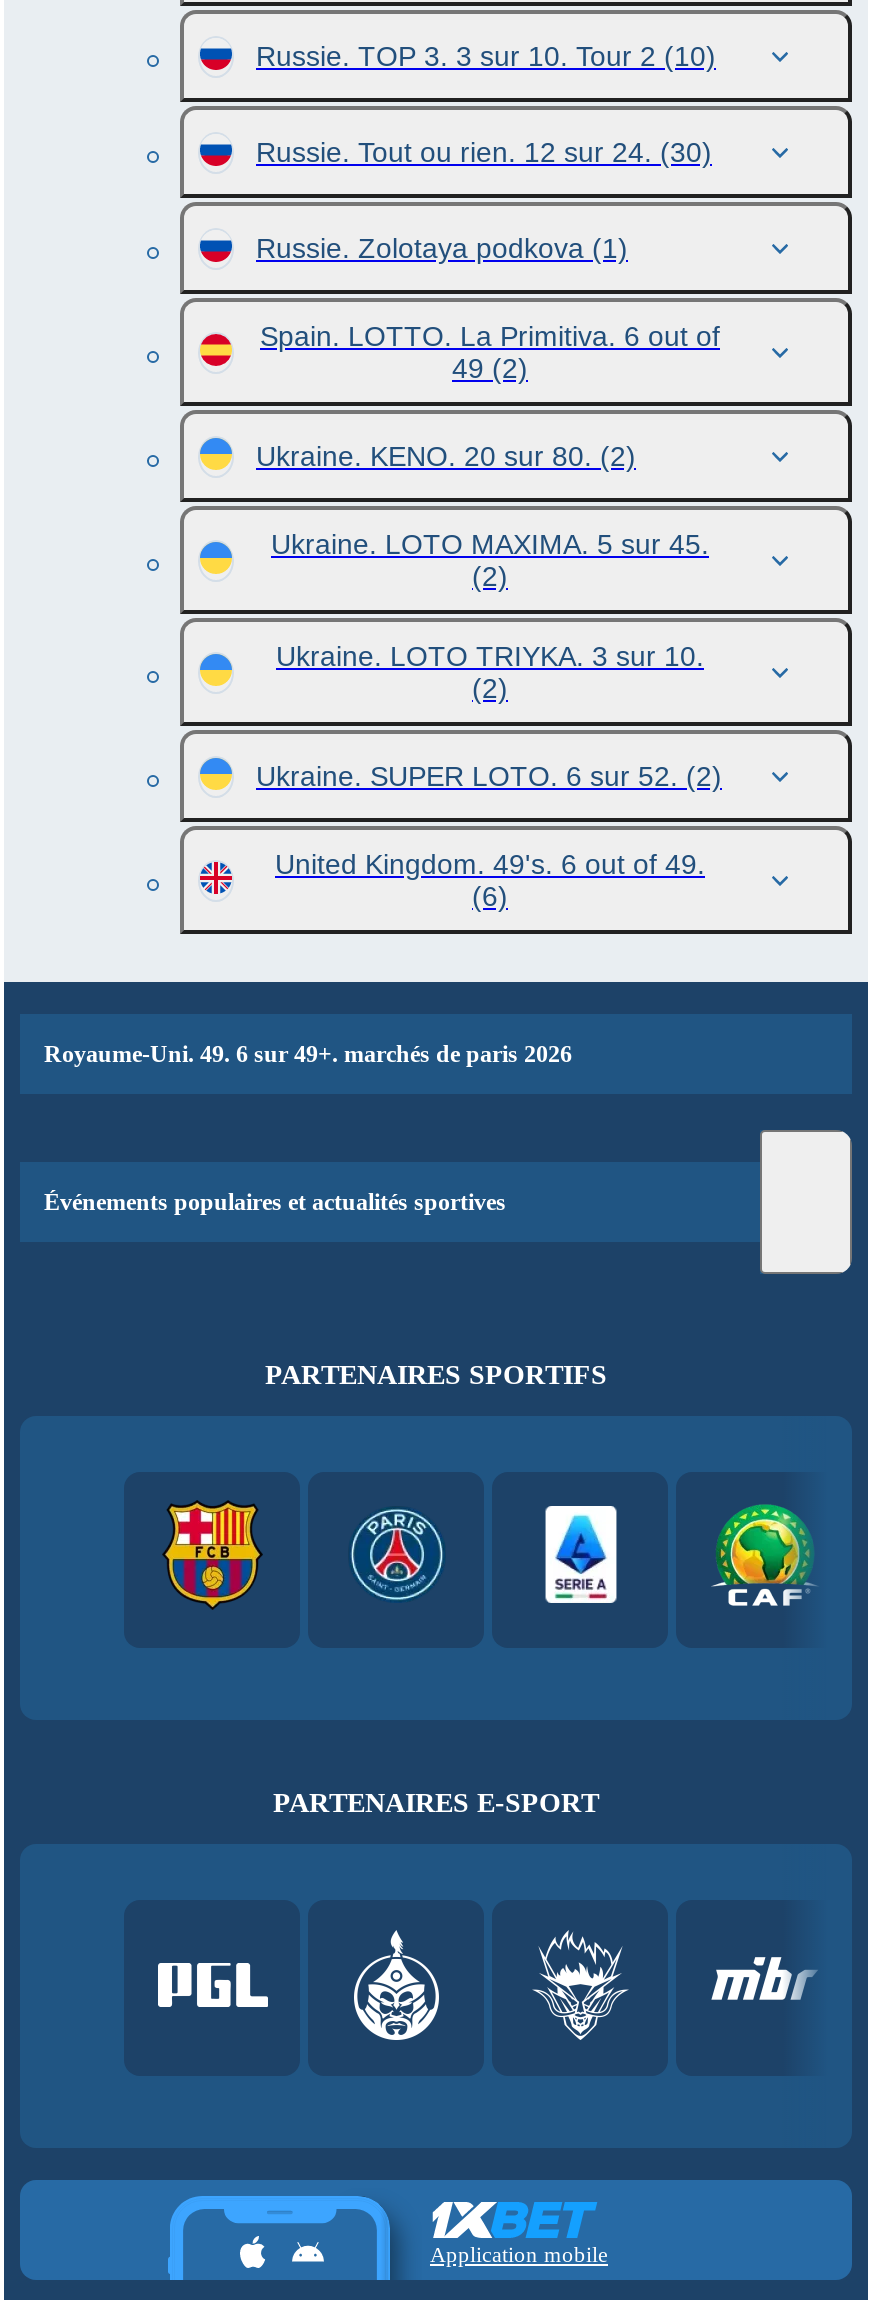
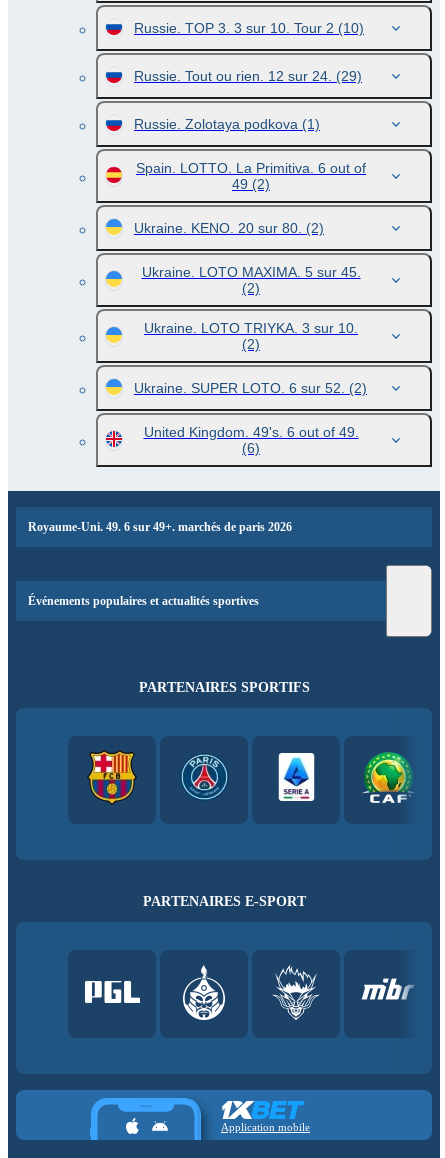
[256,136,712,168] Russie. Tout ou rien. 12 sur 24. (30) -> [134,68,362,84] Russie. Tout ou rien. 12 sur 24. (29)

